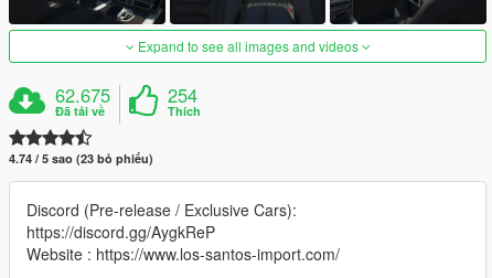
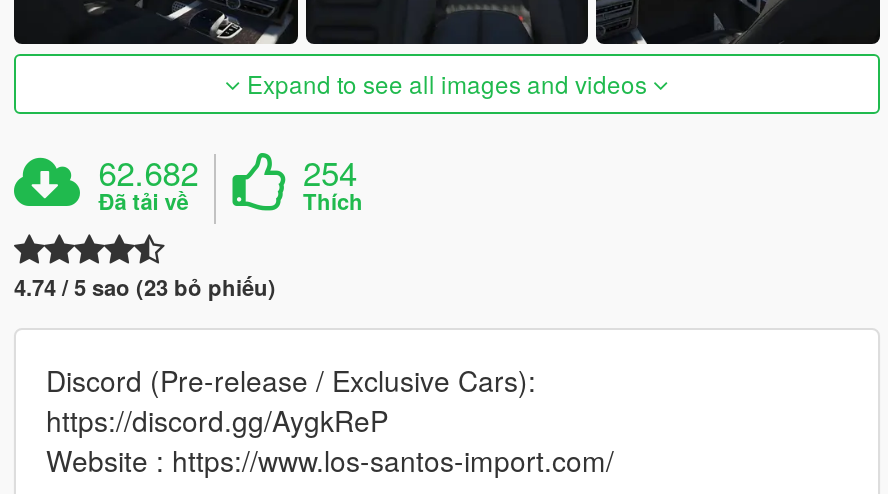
[55,82,111,108] 62.675 -> [98,148,198,196] 62.682

